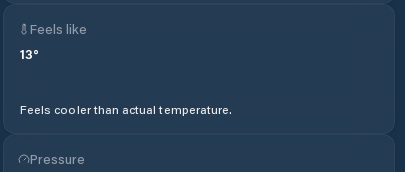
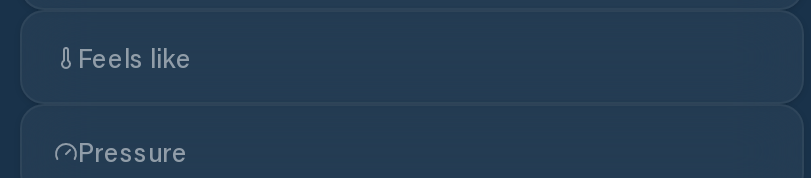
[20,44,232,117] 13° | Feels cooler than actual temperature. -> none

